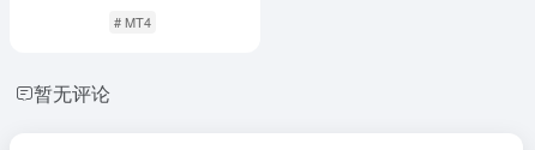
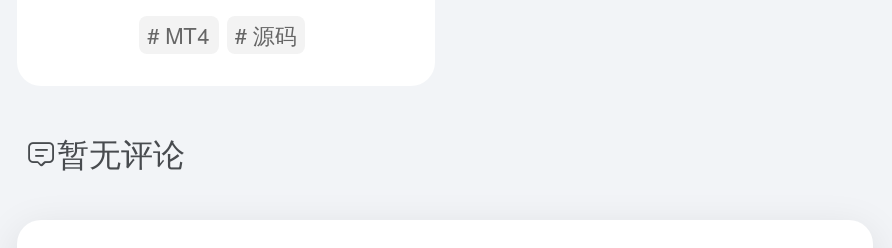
none -> [235,18,297,50] # 源码

